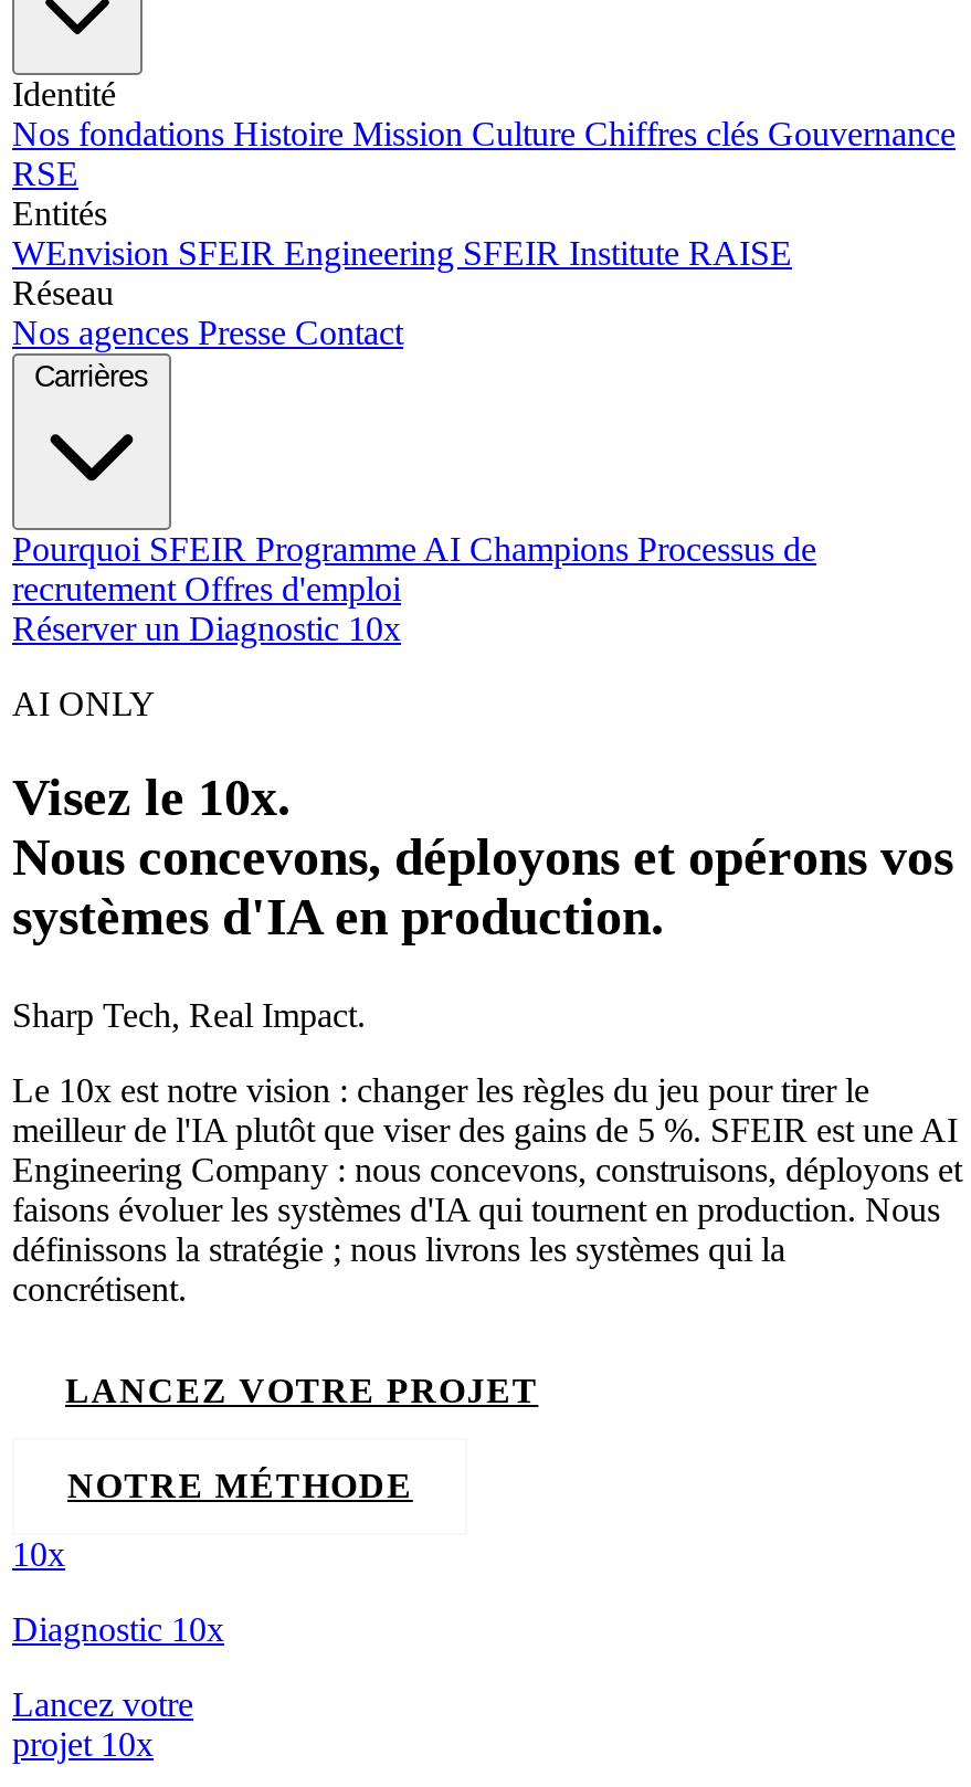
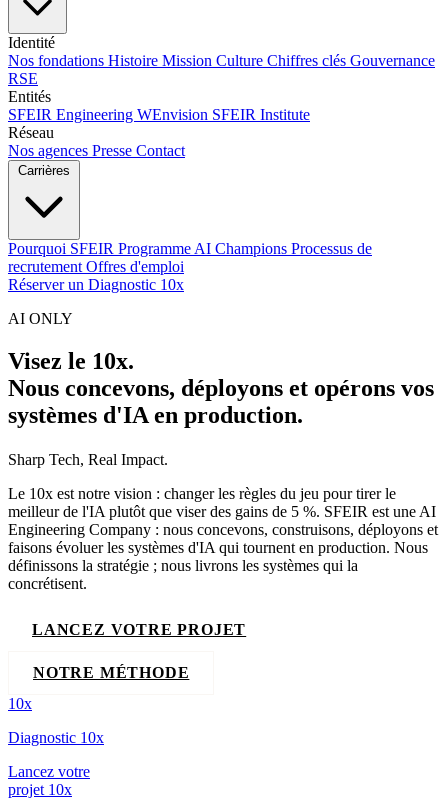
[12,235,792,272] WEnvision SFEIR Engineering SFEIR Institute RAISE -> [8,106,310,123] SFEIR Engineering WEnvision SFEIR Institute

